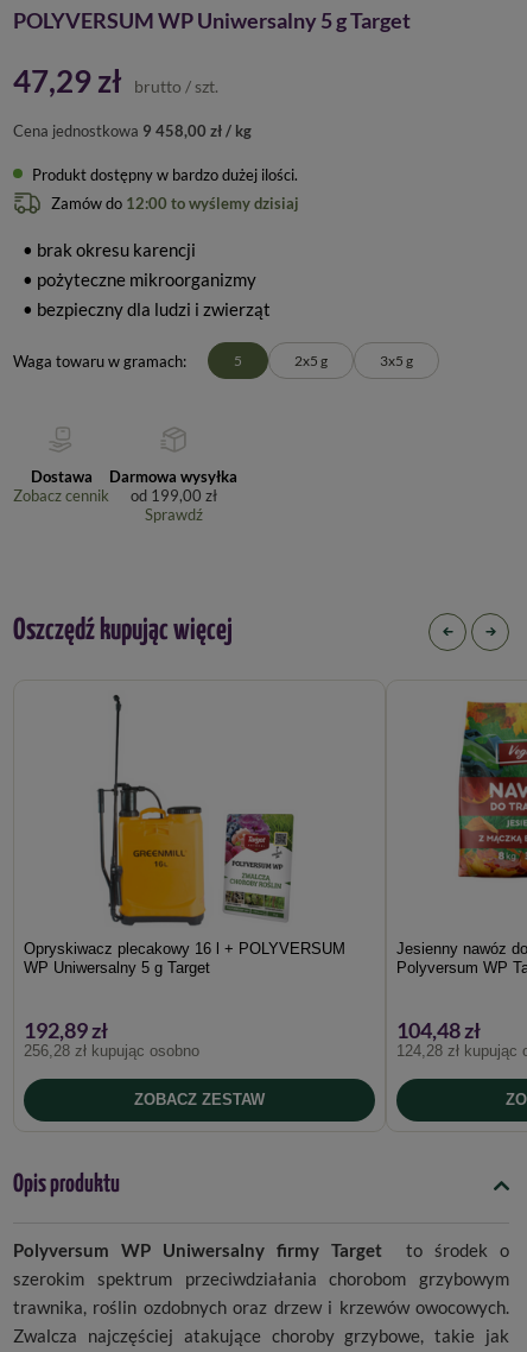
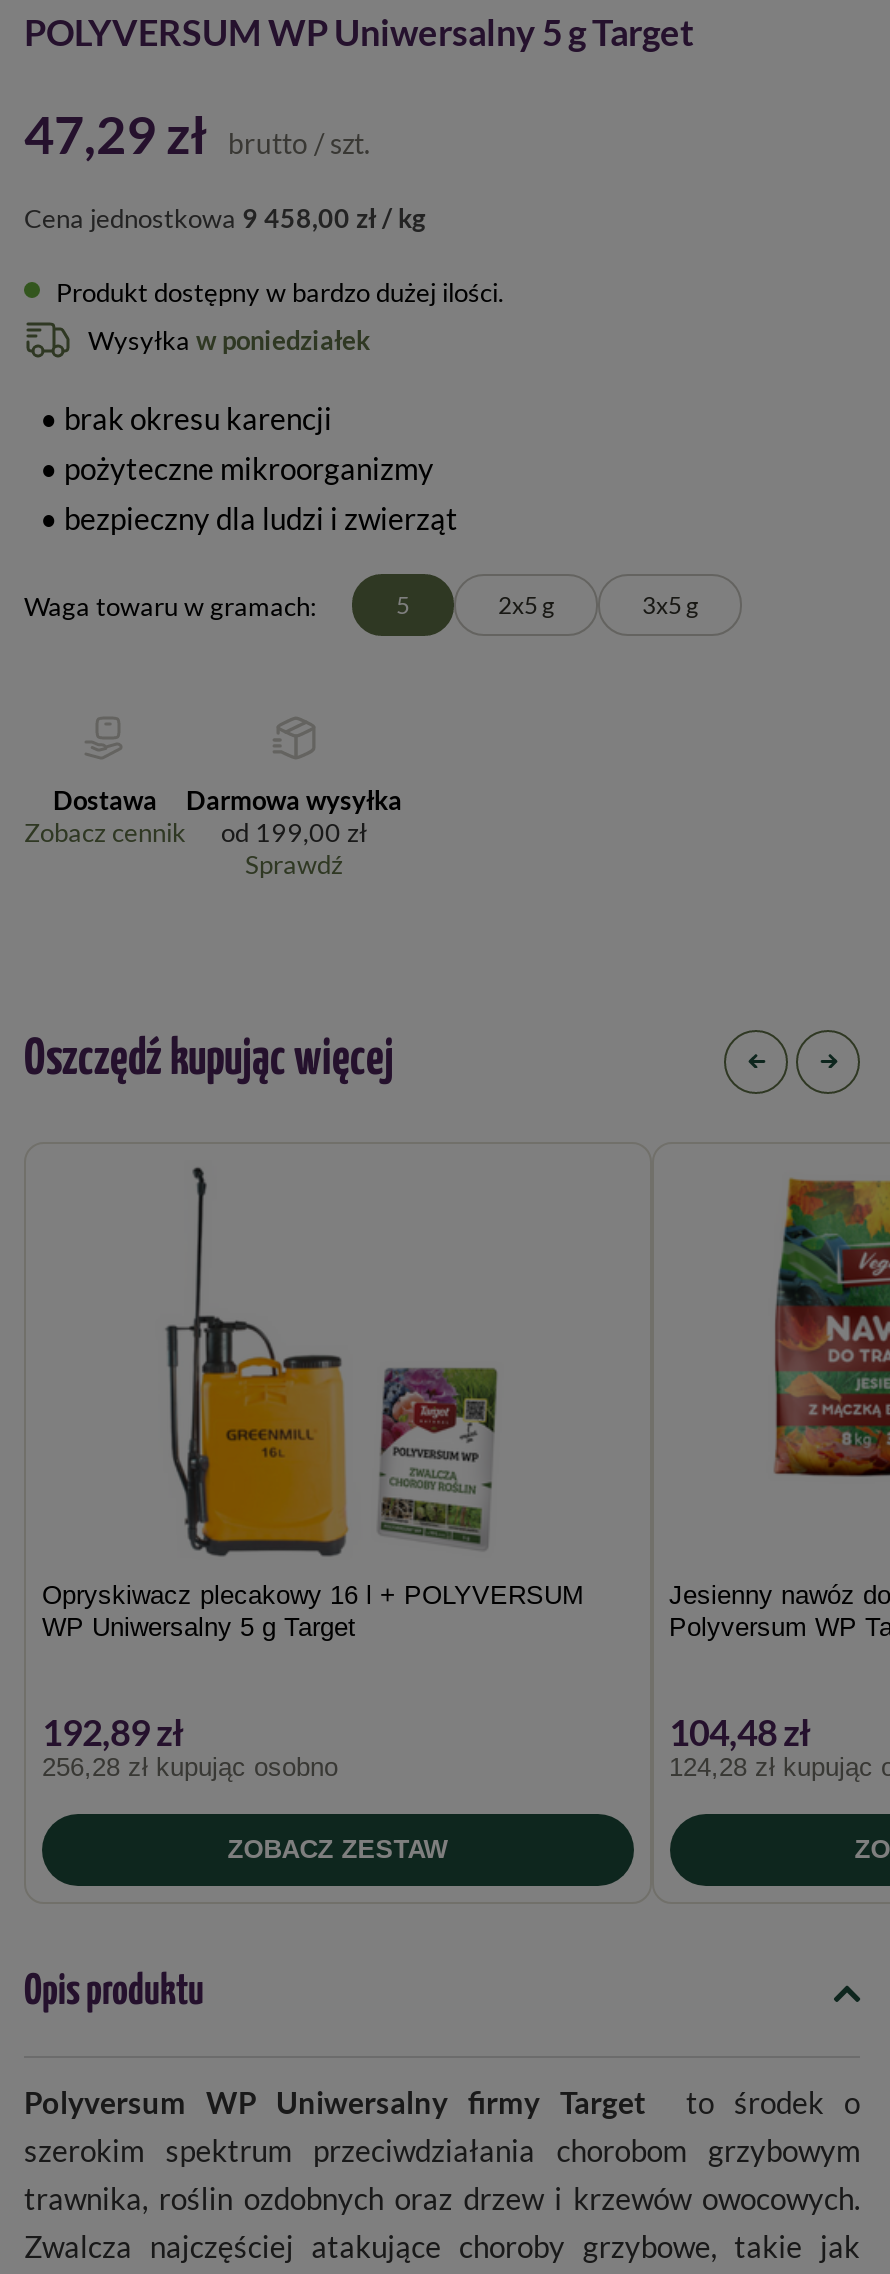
[51,193,299,212] Zamów do 12:00 to wyślemy dzisiaj -> [88,323,370,355] Wysyłka w poniedziałek

